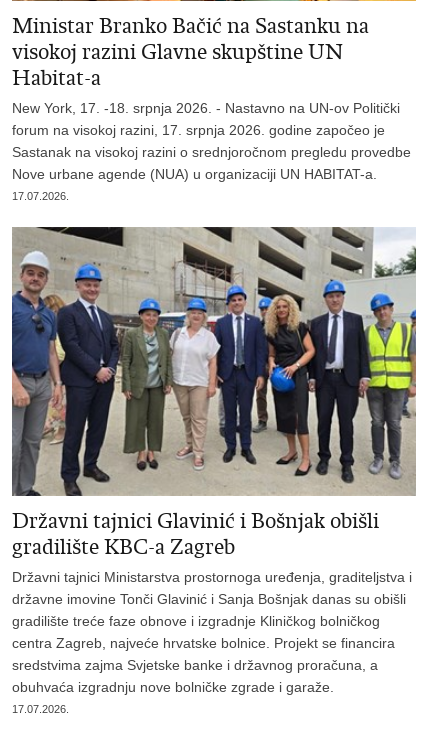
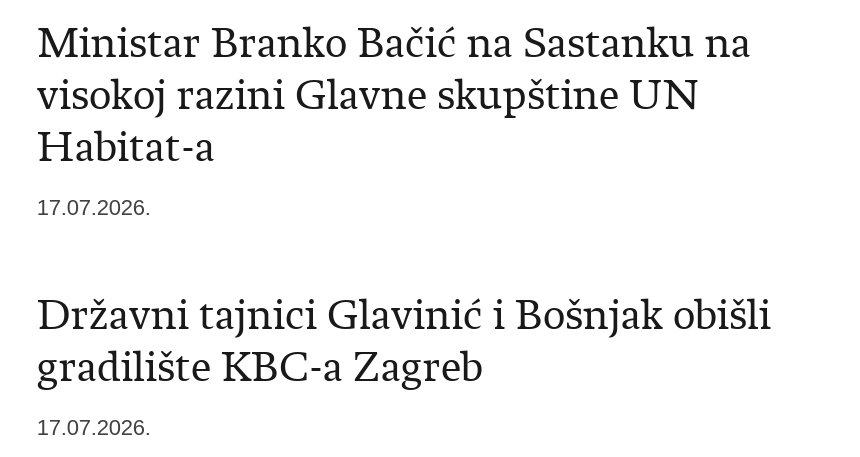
[12,100,411,182] New York, 17. -18. srpnja 2026. - Nastavno na UN-ov Politički | forum na visokoj razini, 17. srpnja 2026. godine započeo je | Sastanak na visokoj razini o srednjoročnom pregledu provedbe | Nove urbane agende (NUA) u organizaciji UN HABITAT-a. -> none
[11,226,417,497] [image] -> none
[12,569,412,695] Državni tajnici Ministarstva prostornoga uređenja, graditeljstva i | državne imovine Tonči Glavinić i Sanja Bošnjak danas su obišli | gradilište treće faze obnove i izgradnje Kliničkog bolničkog | centra Zagreb, najveće hrvatske bolnice. Projekt se financira | sredstvima zajma Svjetske banke i državnog proračuna, a | obuhvaća izgradnju nove bolničke zgrade i garaže. -> none

